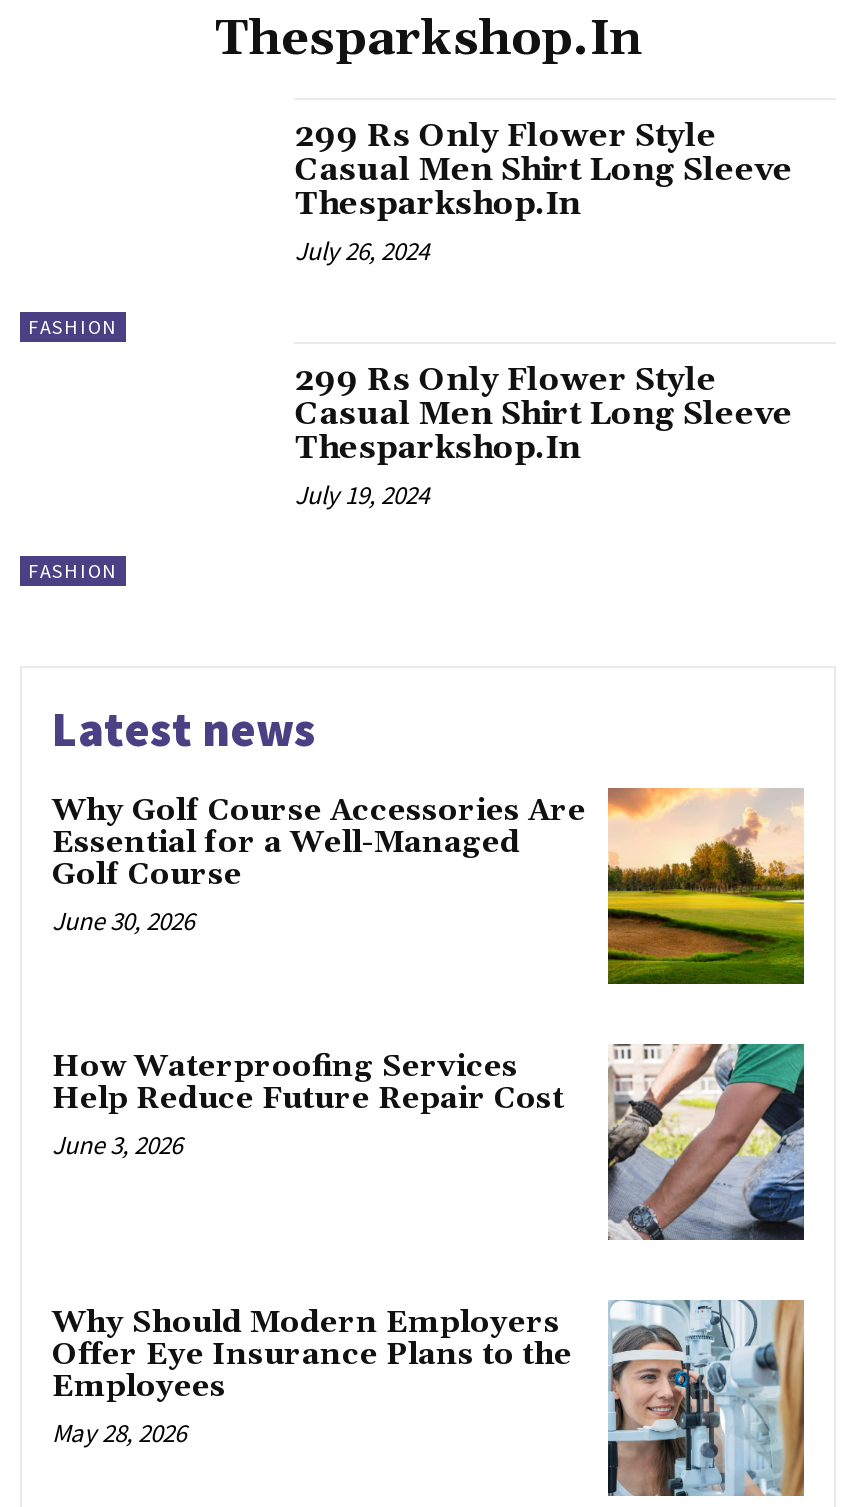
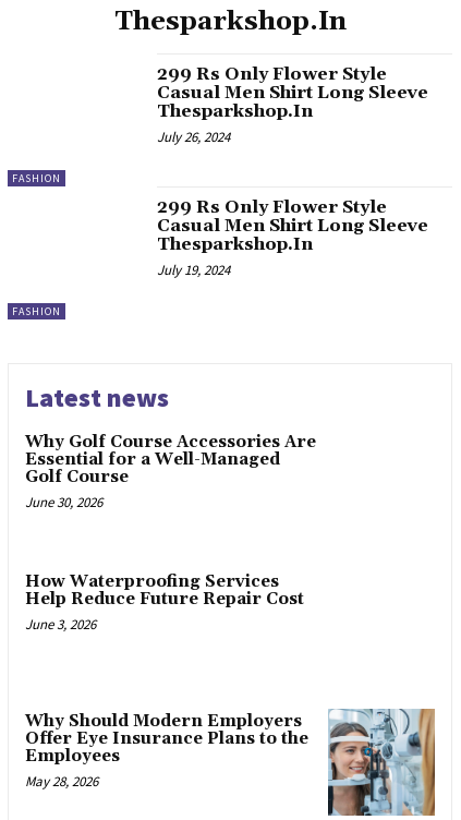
[606,786,806,986] [image] -> none
[606,1042,806,1242] [image] -> none

